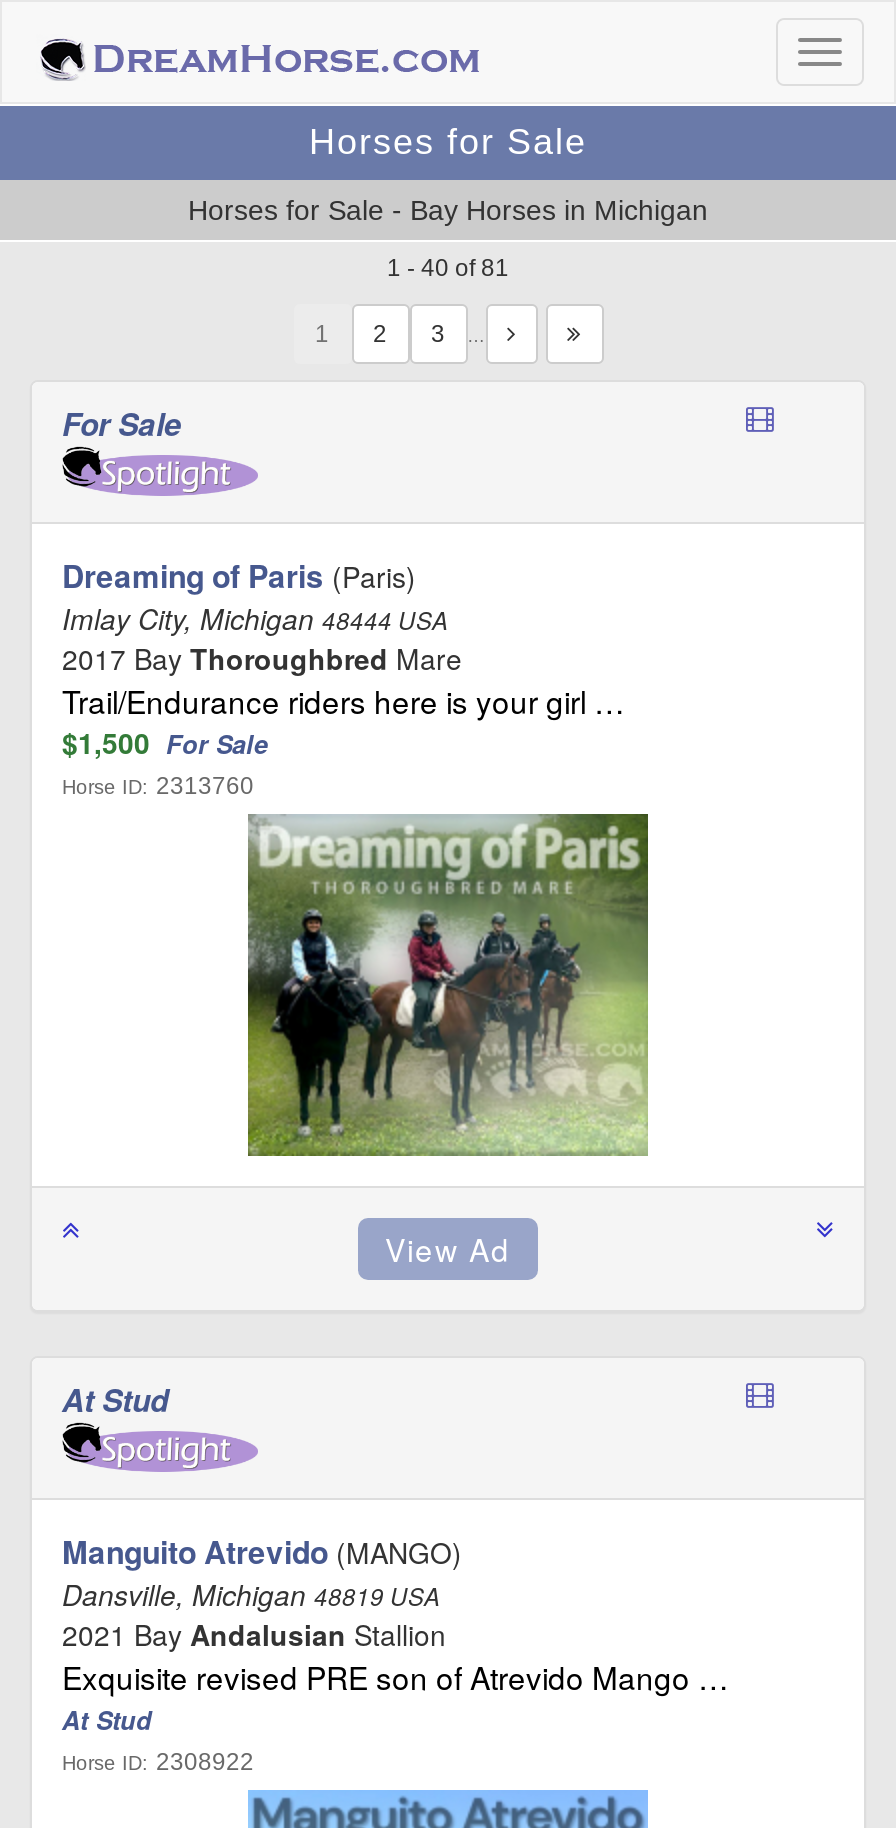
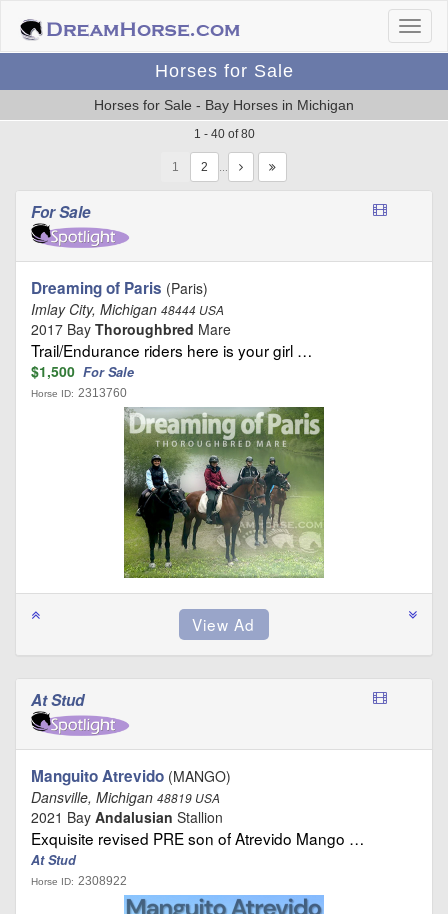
[387,254,509,282] 1 - 40 of 81 -> [193,127,254,141] 1 - 40 of 80

